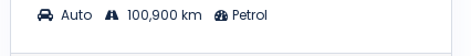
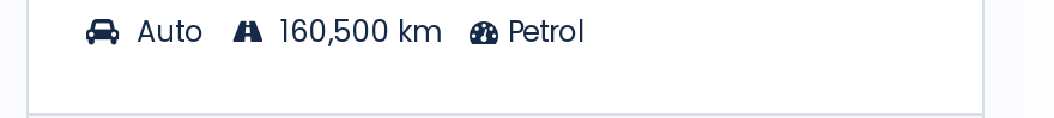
[57,5,268,24] Auto 100,900 km Petrol -> [129,12,584,52] Auto 160,500 km Petrol

